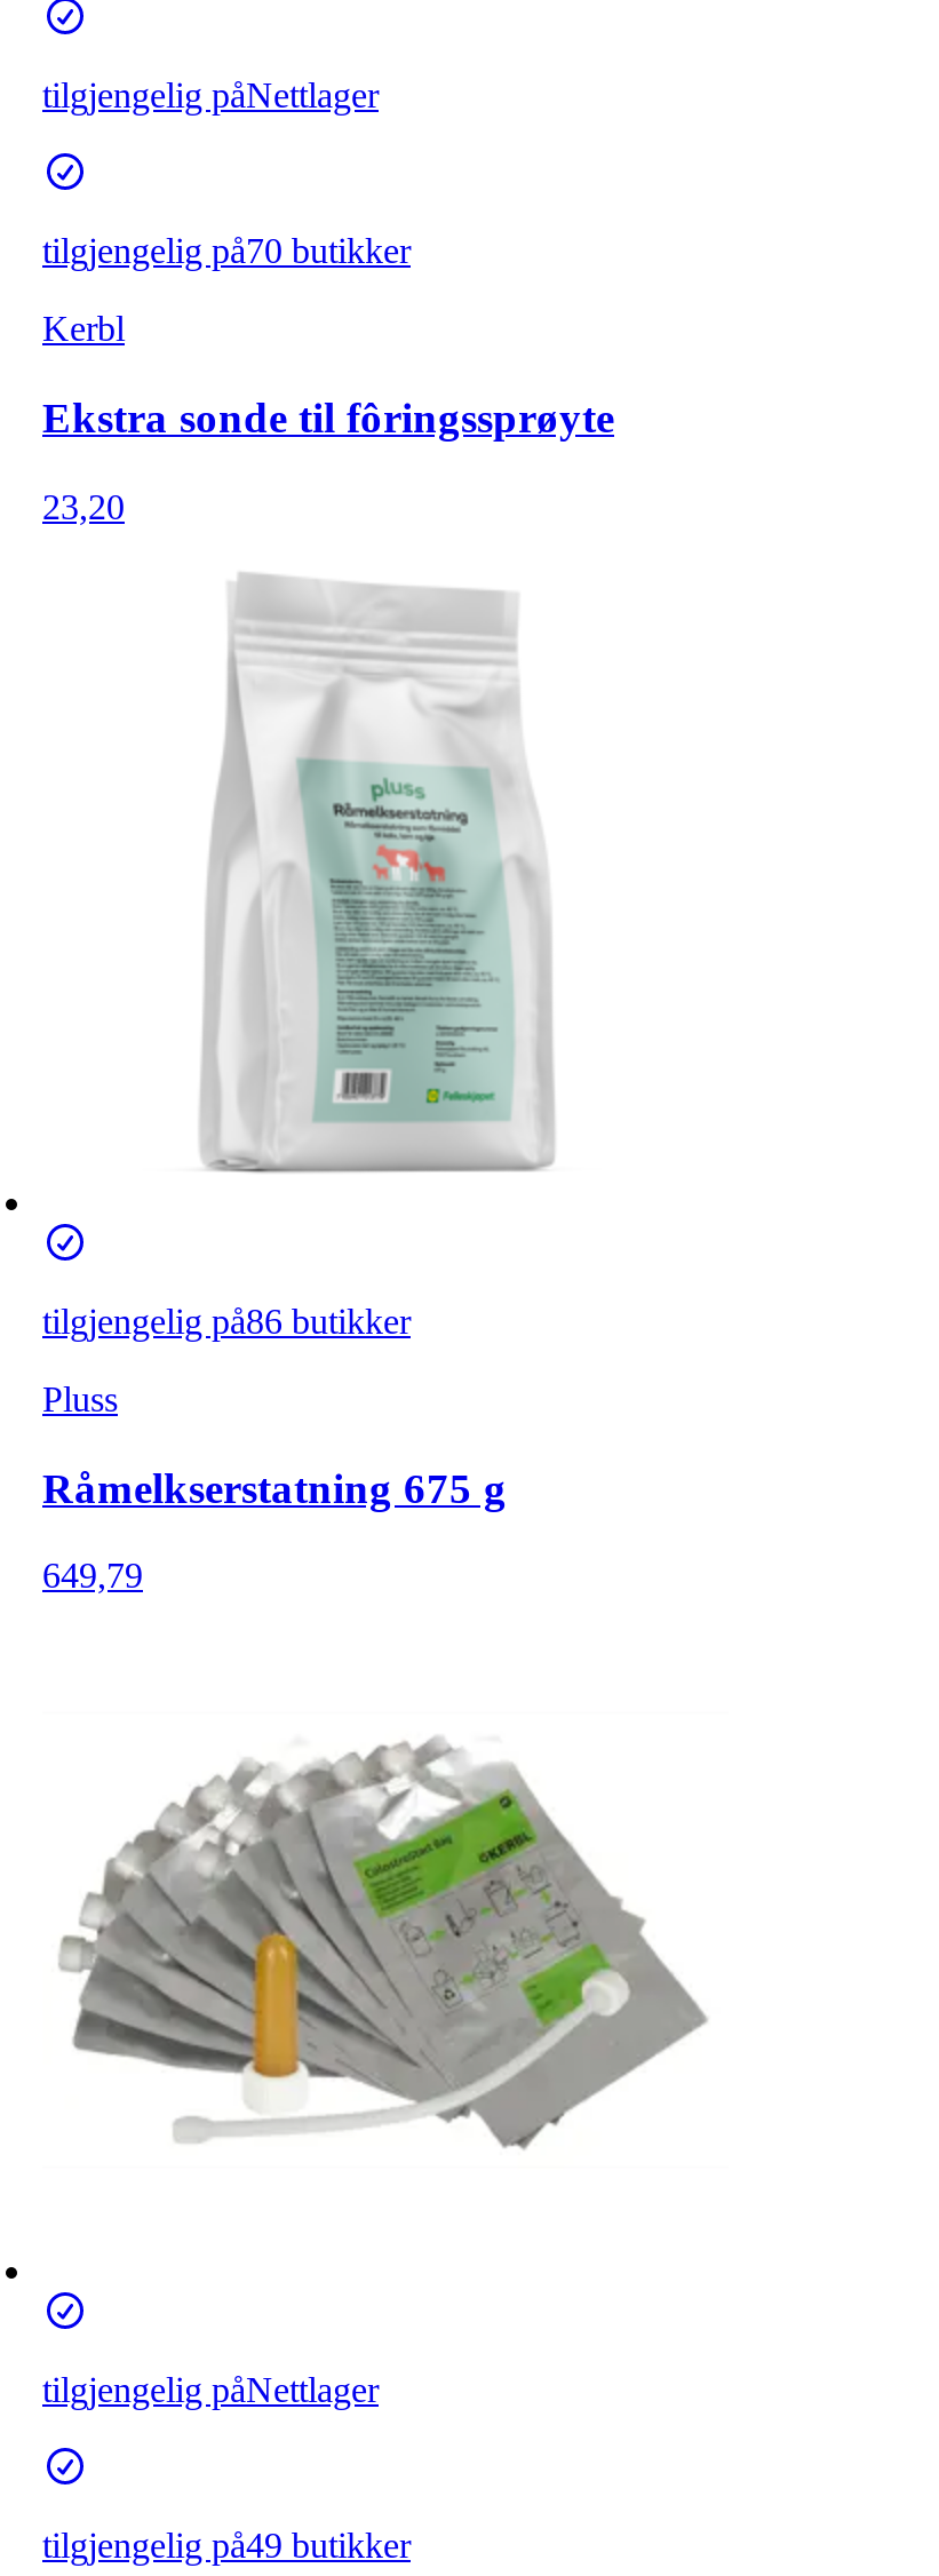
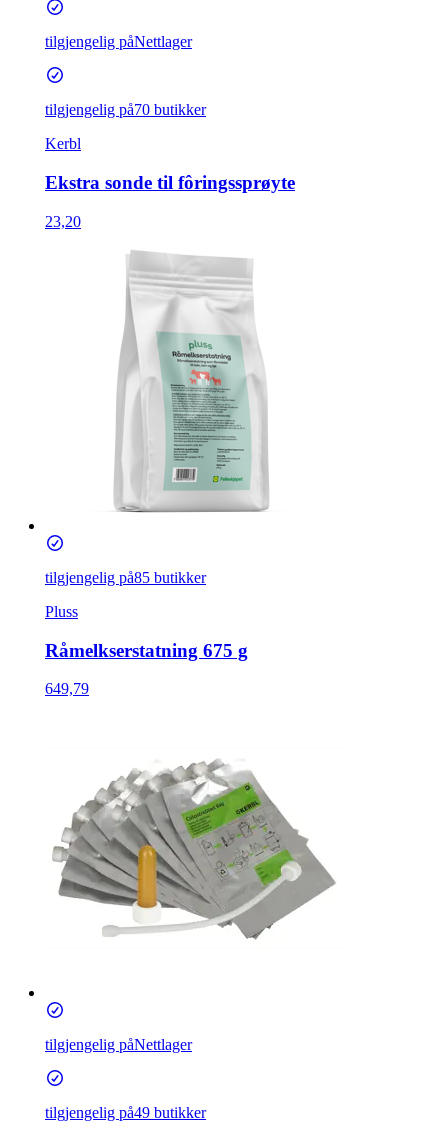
[42,1301,411,1340] tilgjengelig på86 butikker -> [45,569,206,586] tilgjengelig på85 butikker

